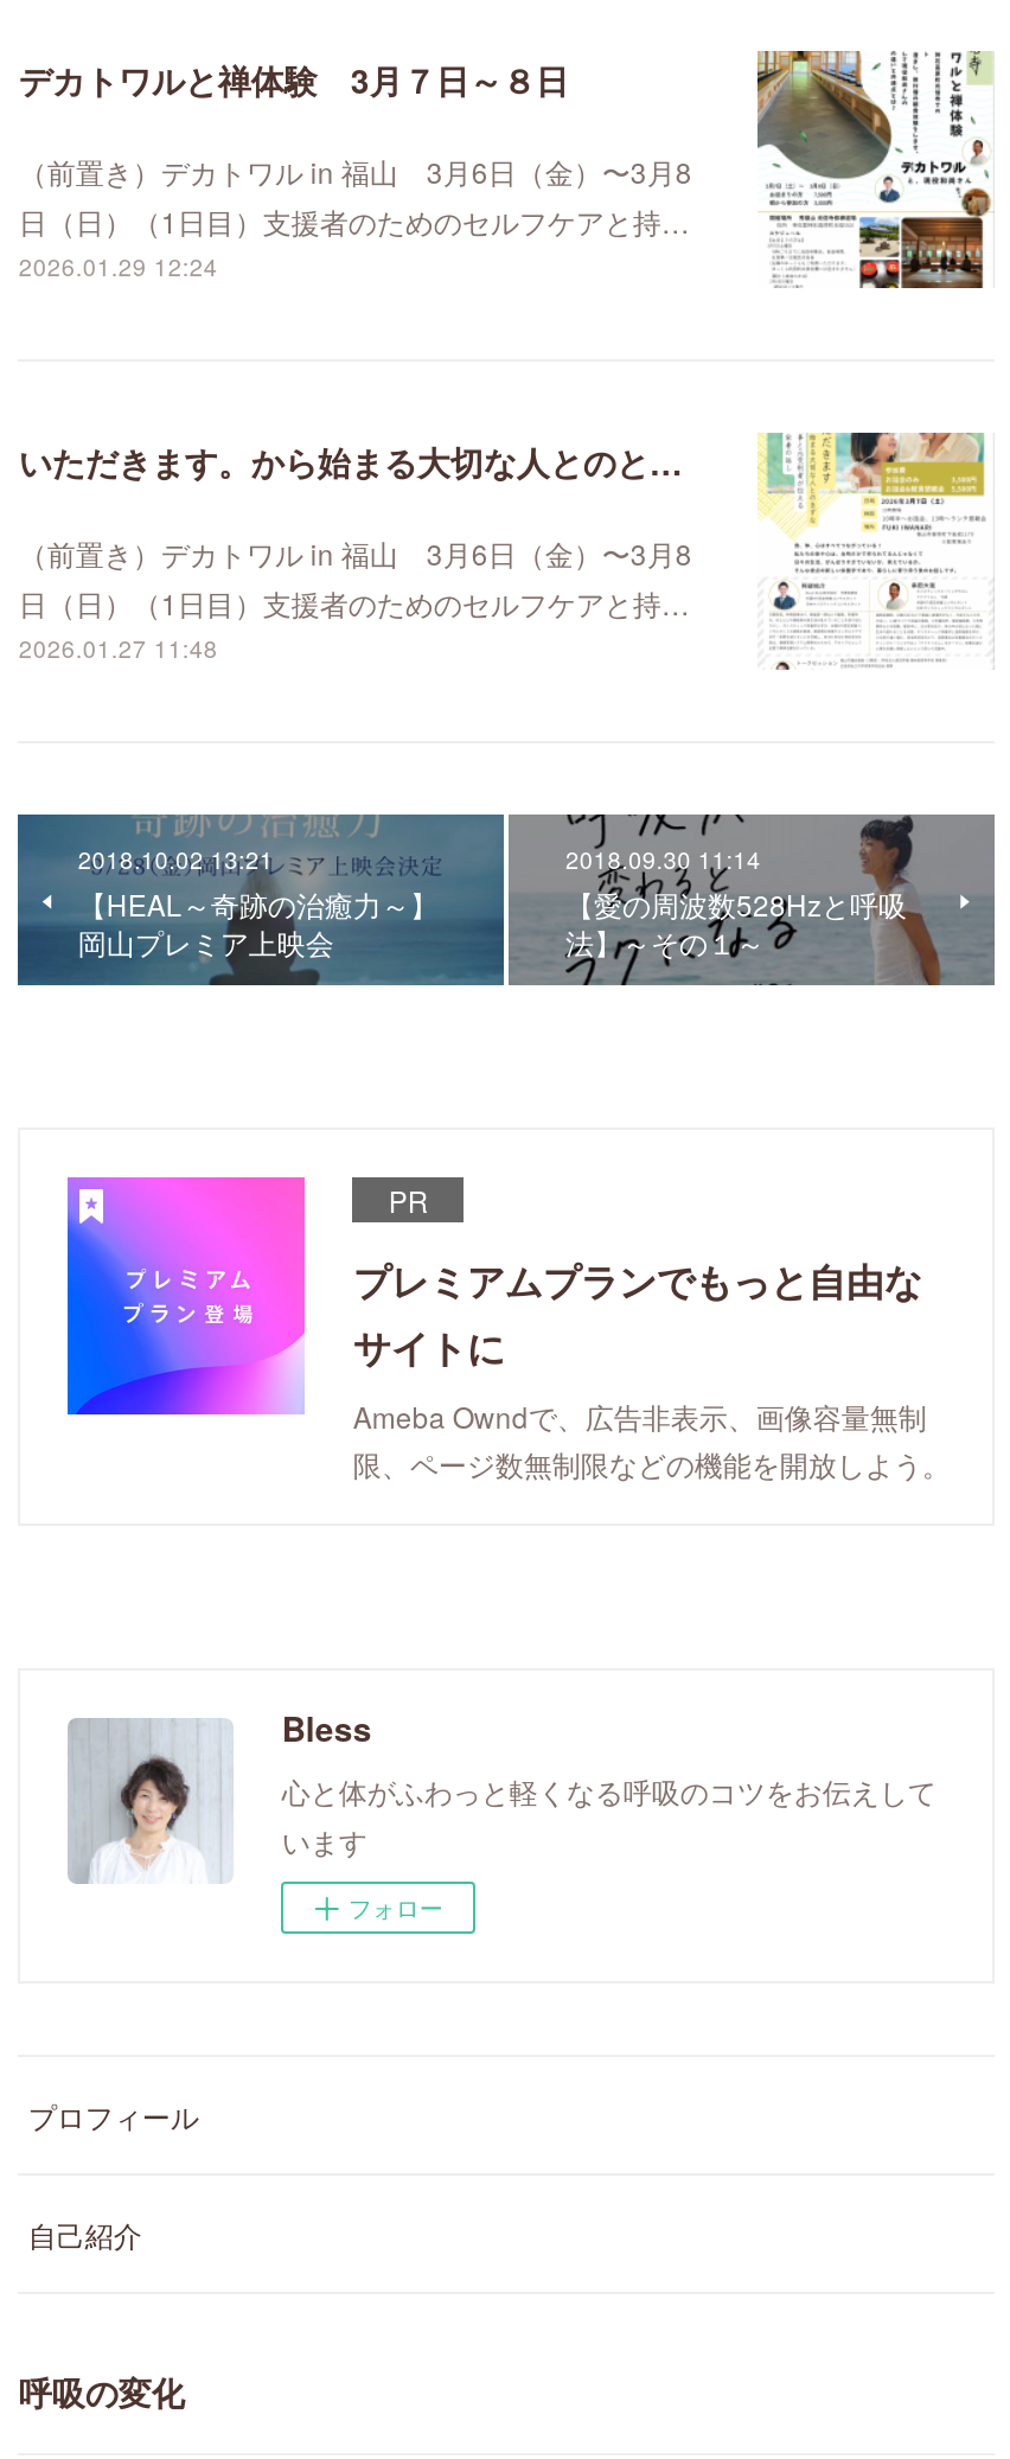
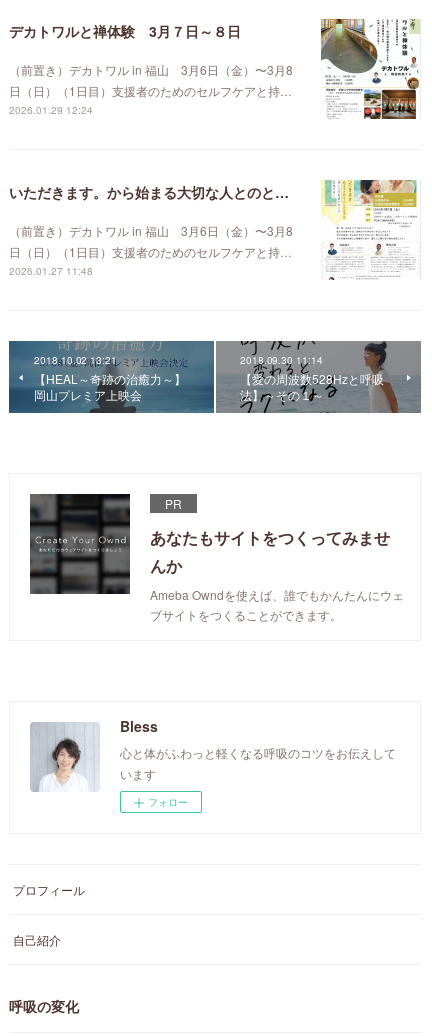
[65,1175,950,1483] [image] | プレミアムプランでもっと自由な | サイトに | Ameba Owndで、広告非表示、画像容量無制 | 限、ページ数無制限などの機能を開放しよう。 -> [29,493,404,623] [image] | あなたもサイトをつくってみませ | んか | Ameba Owndを使えば、誰でもかんたんにウェ | ブサイトをつくることができます。

